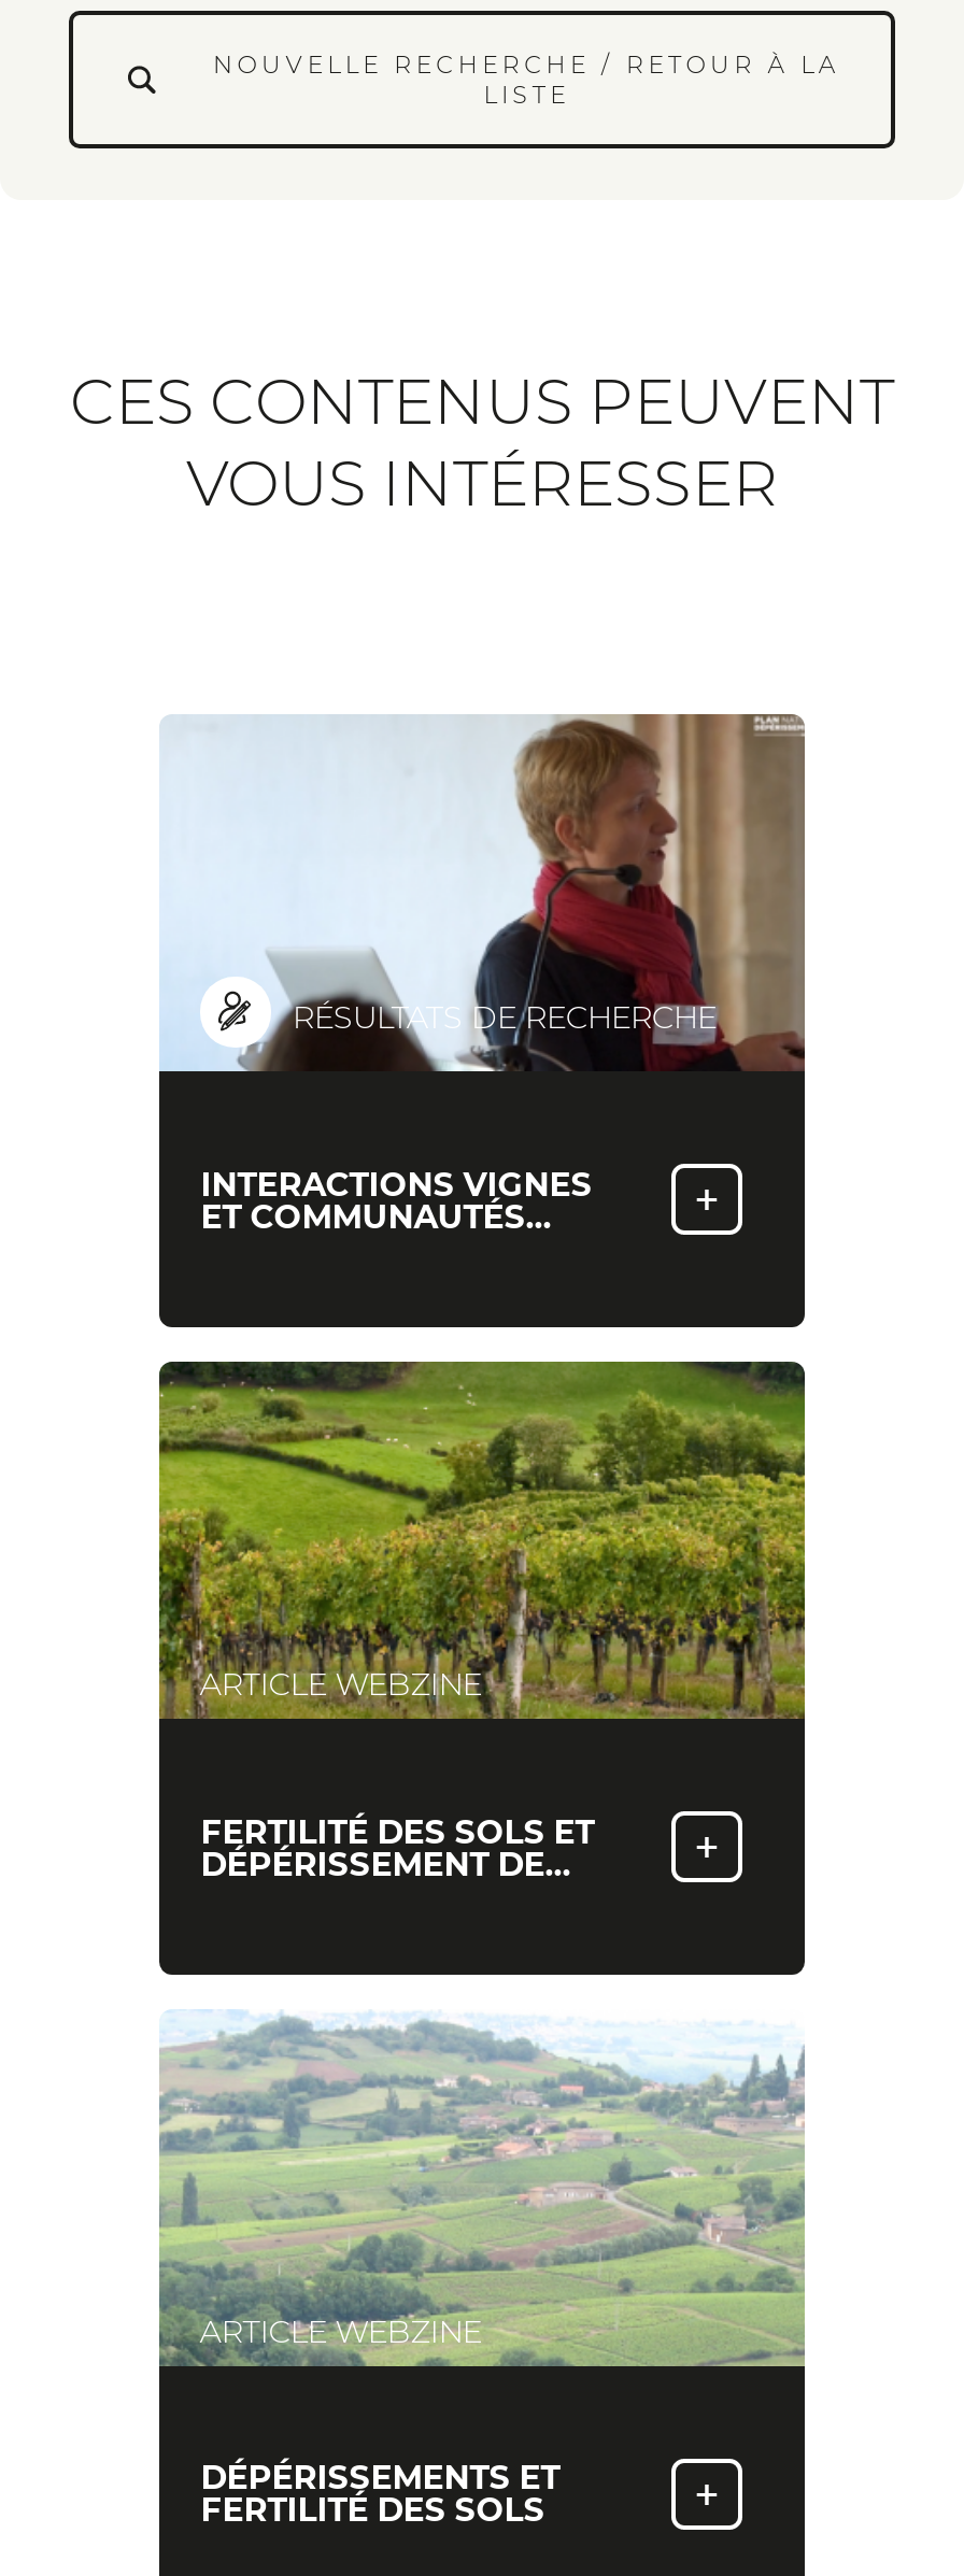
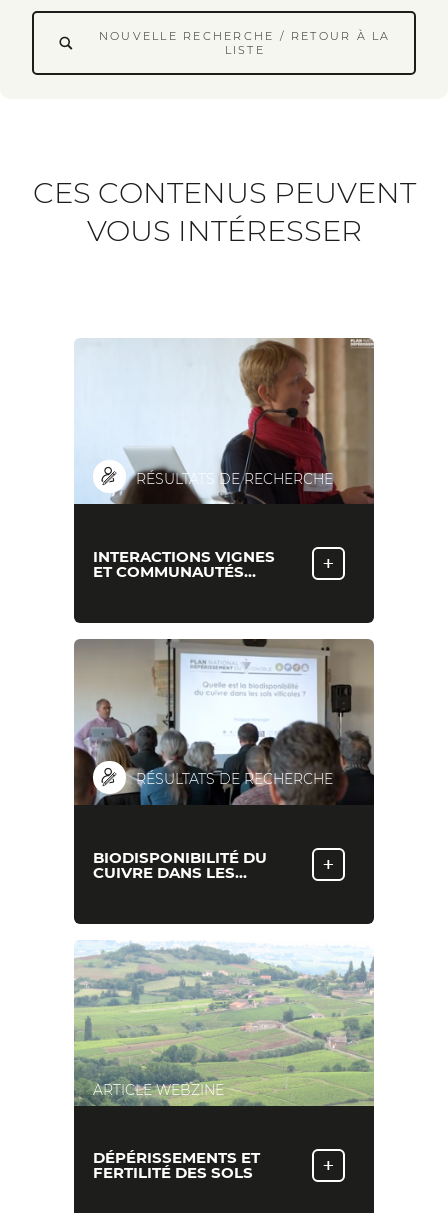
[157,1360,807,1721] [image] | ARTICLE WEBZINE -> [74,638,375,806] [image] | RÉSULTATS DE RECHERCHE
[201,1810,594,1883] FERTILITÉ DES SOLS ET | DÉPÉRISSEMENT DE… -> [93,847,267,881] BIODISPONIBILITÉ DU | CUIVRE DANS LES…

